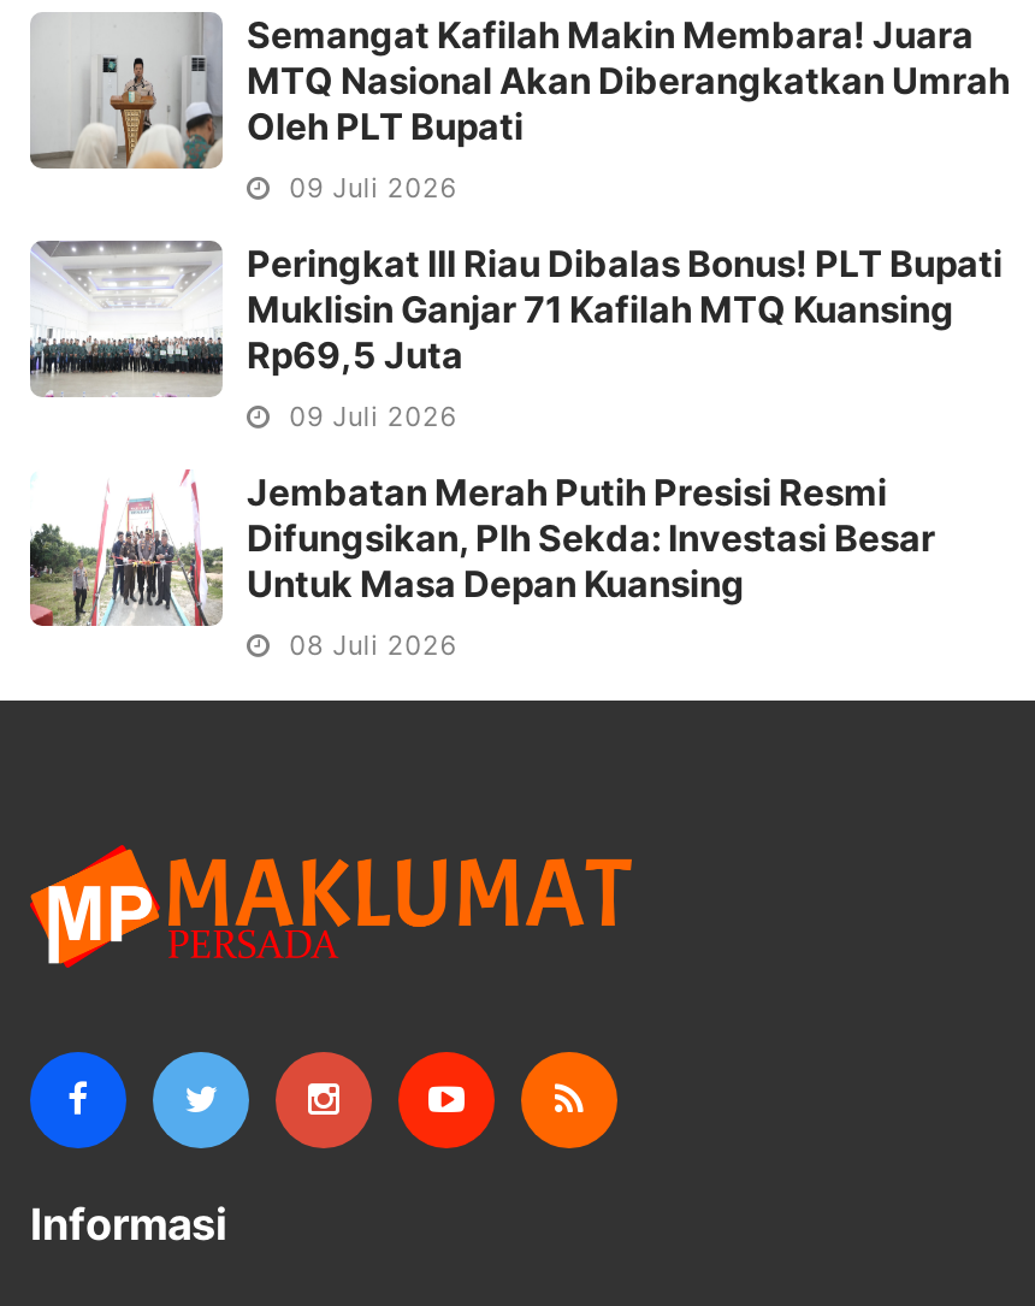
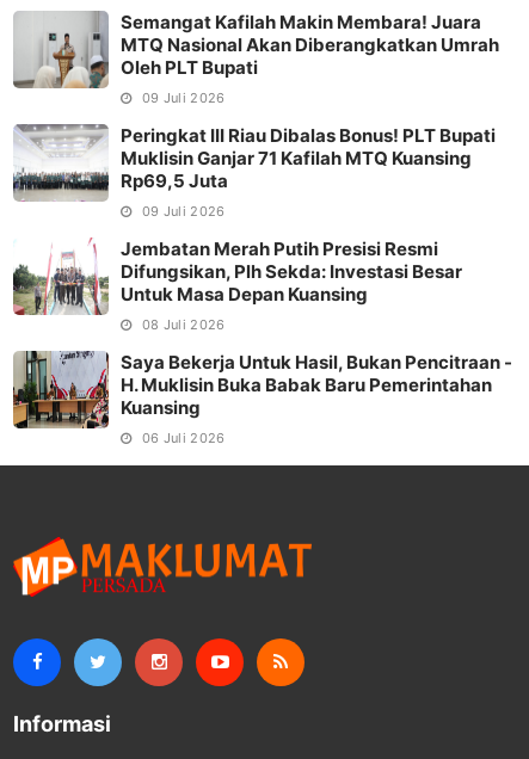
none -> [13,350,512,446] [image] | Saya Bekerja Untuk Hasil, Bukan Pencitraan - | H. Muklisin Buka Babak Baru Pemerintahan | Kuansing | 06 Juli 2026

